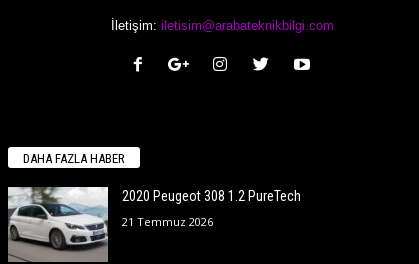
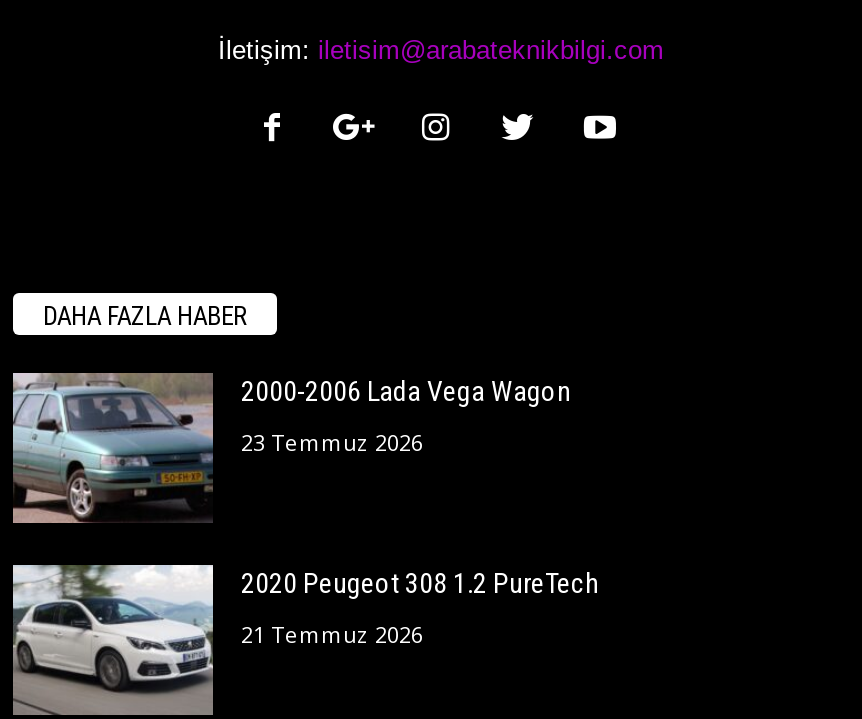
none -> [13,373,571,523] [image] | 2000-2006 Lada Vega Wagon | 23 Temmuz 2026

